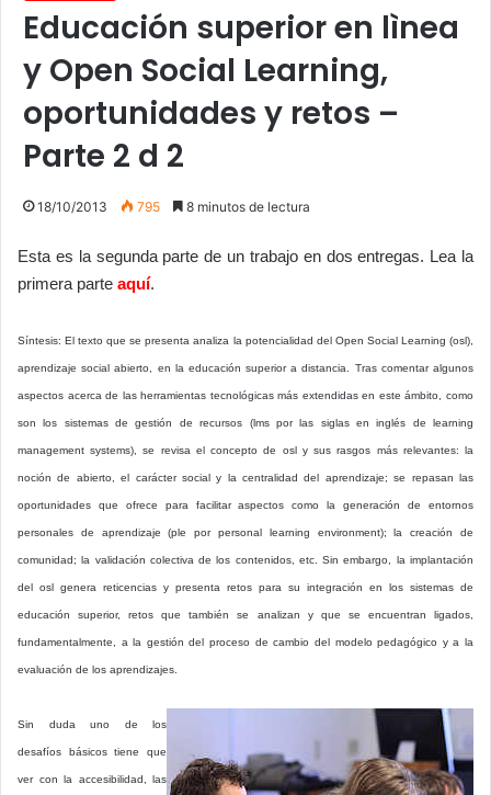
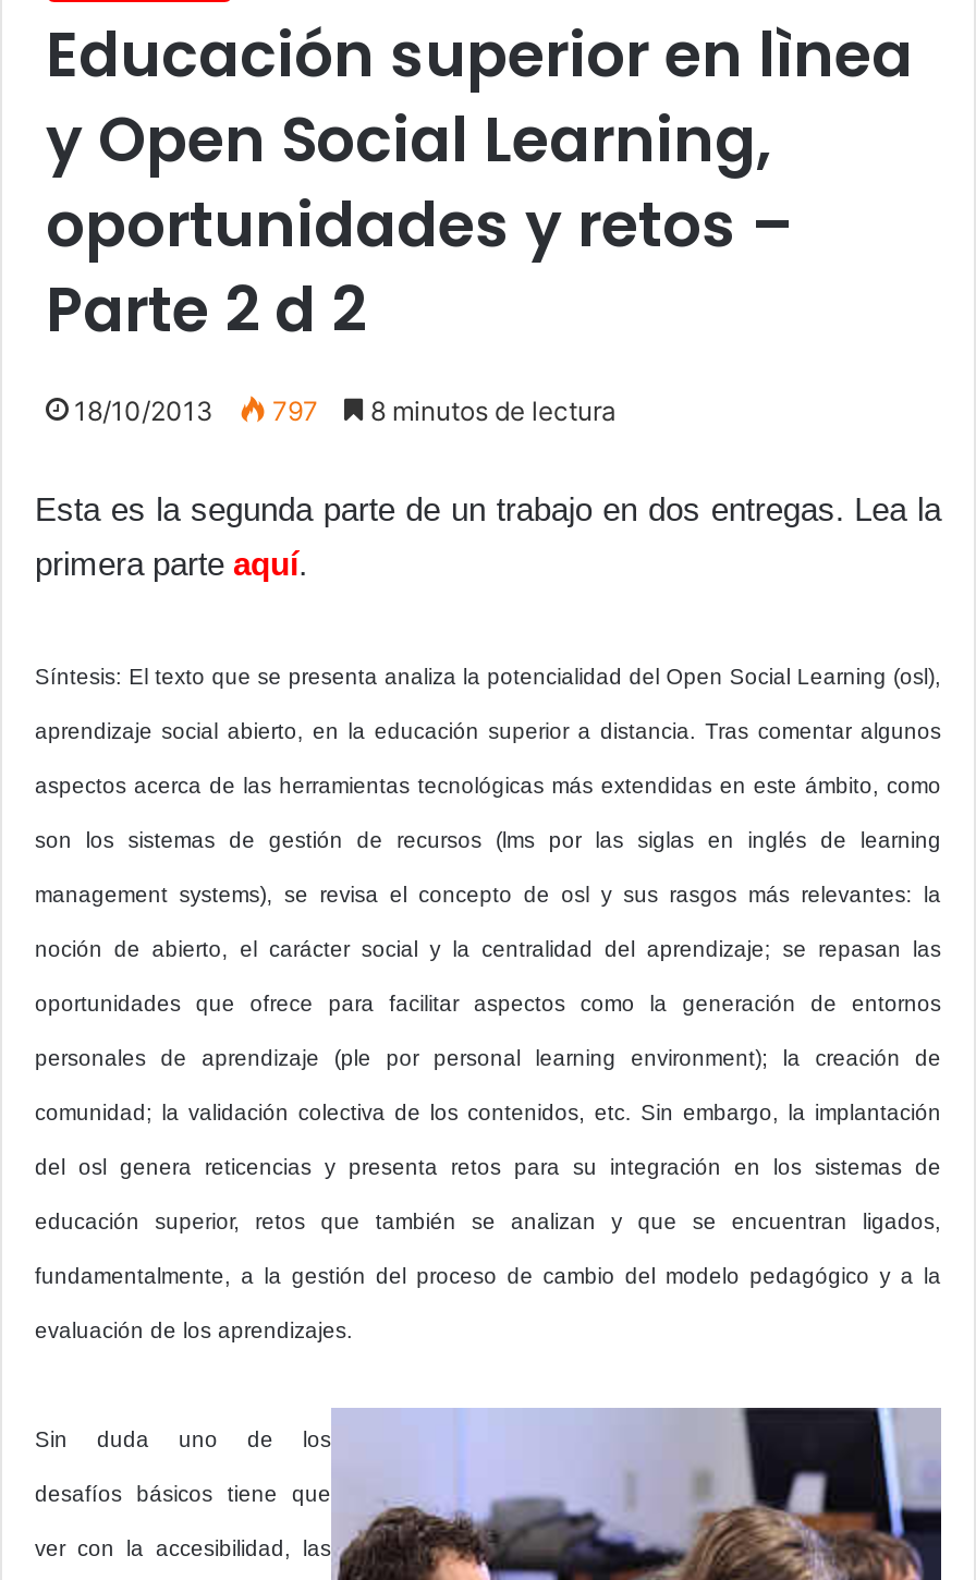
[37,198,310,215] 18/10/2013 795 8 minutos de lectura -> [74,394,617,427] 18/10/2013 797 8 minutos de lectura

